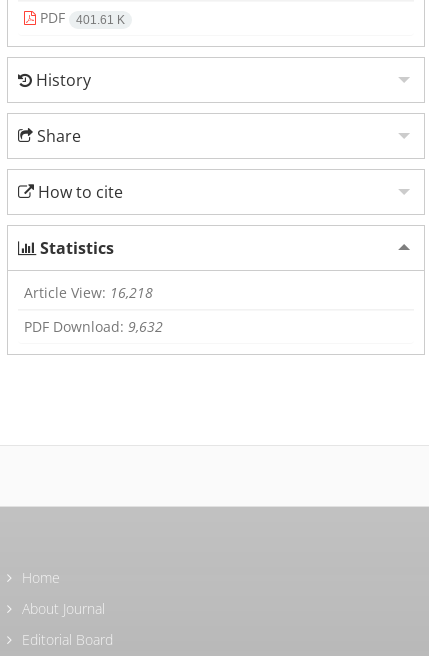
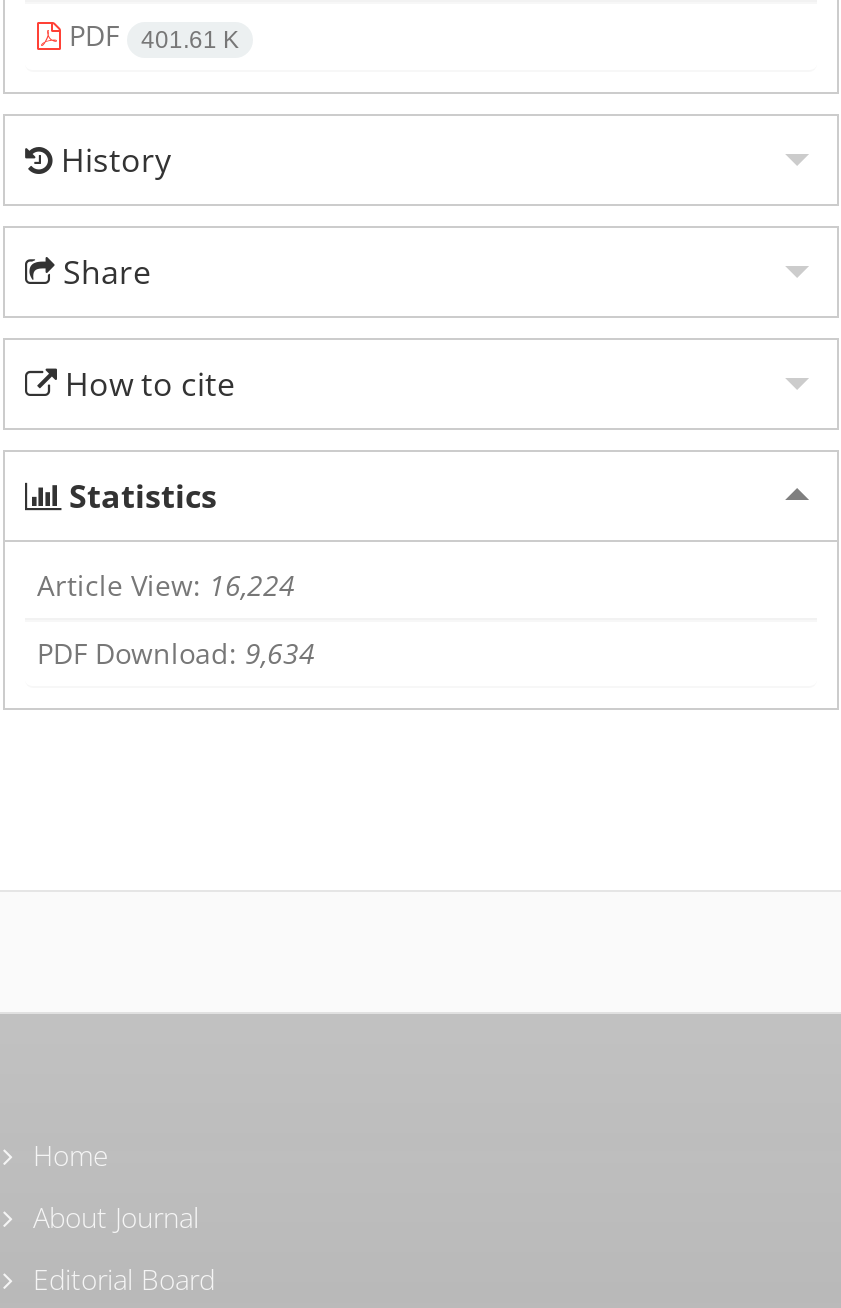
[24,283,153,302] Article View: 16,218 -> [37,565,295,603] Article View: 16,224
[24,317,163,336] PDF Download: 9,632 -> [37,633,315,671] PDF Download: 9,634

